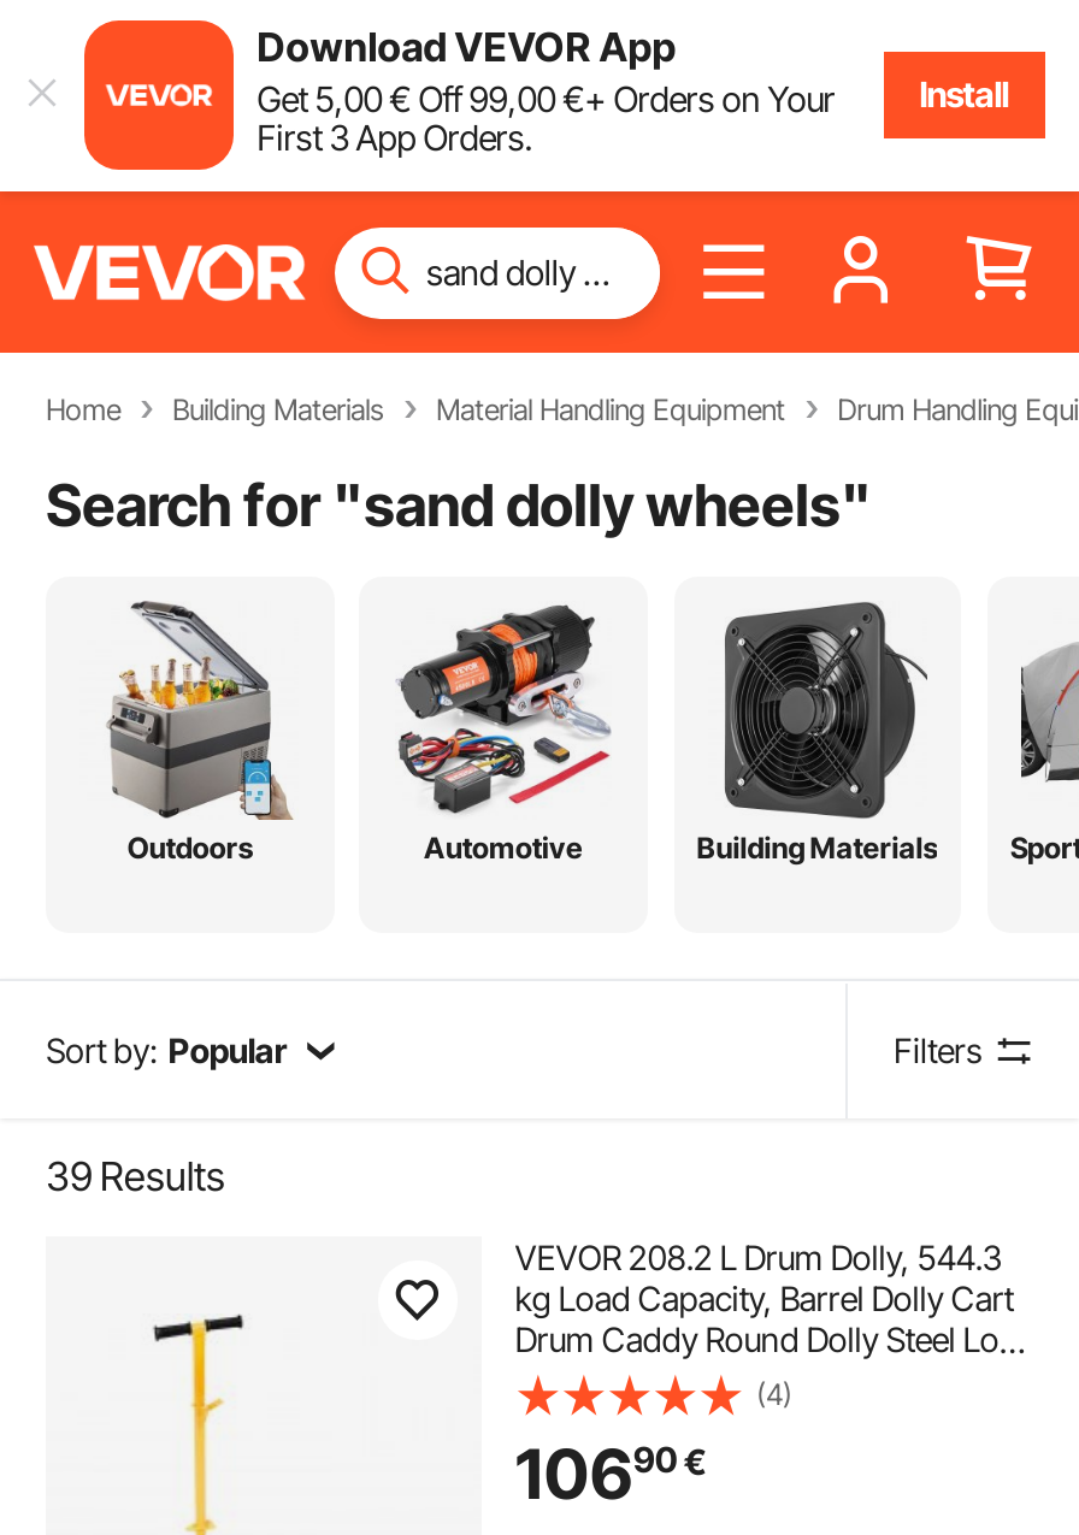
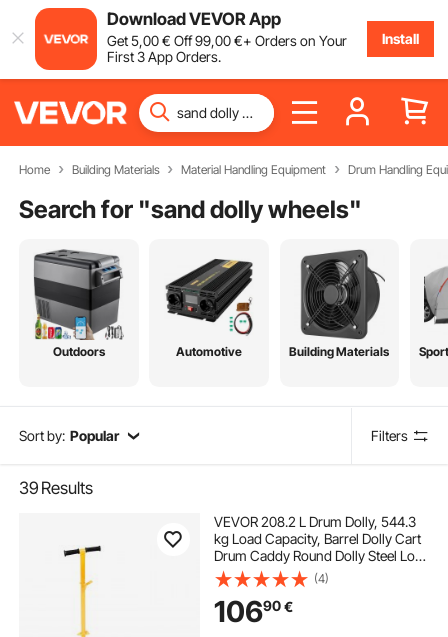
[82,608,296,822] [image] -> [33,251,124,341] [image]
[397,603,612,815] [image] -> [165,251,254,337] [image]

